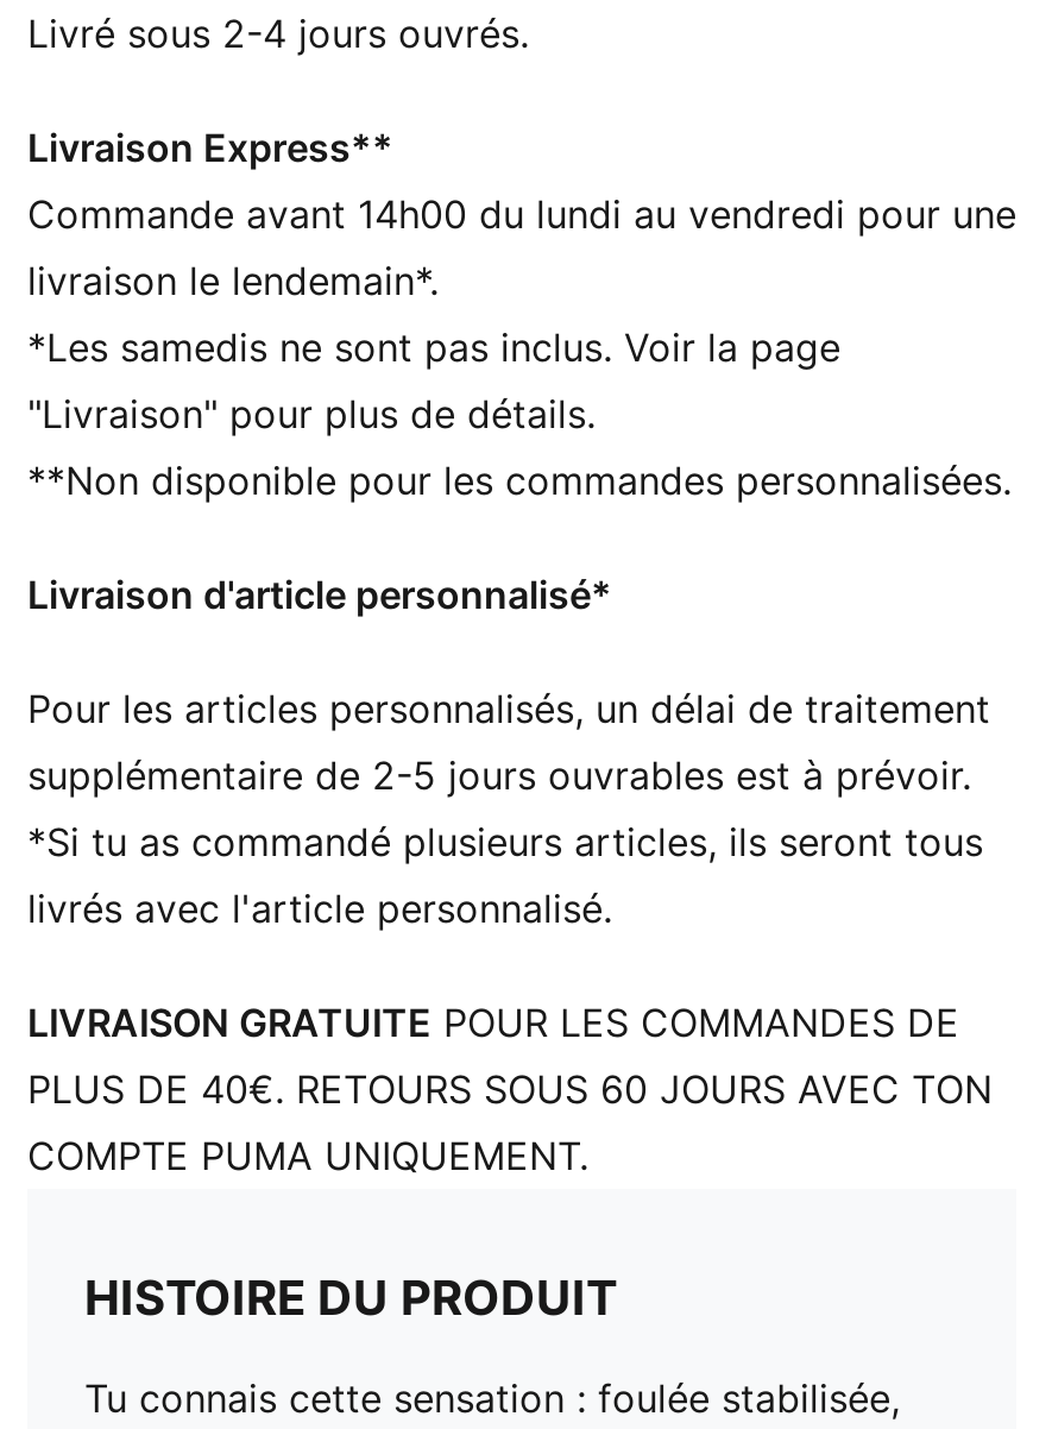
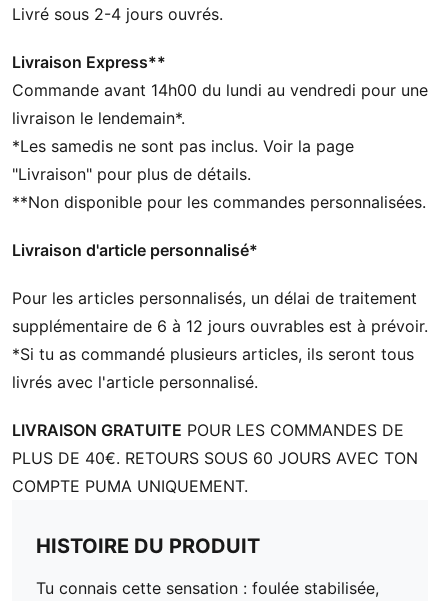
[27,751,971,799] supplémentaire de 2-5 jours ouvrables est à prévoir. -> [12,316,428,336] supplémentaire de 6 à 12 jours ouvrables est à prévoir.

